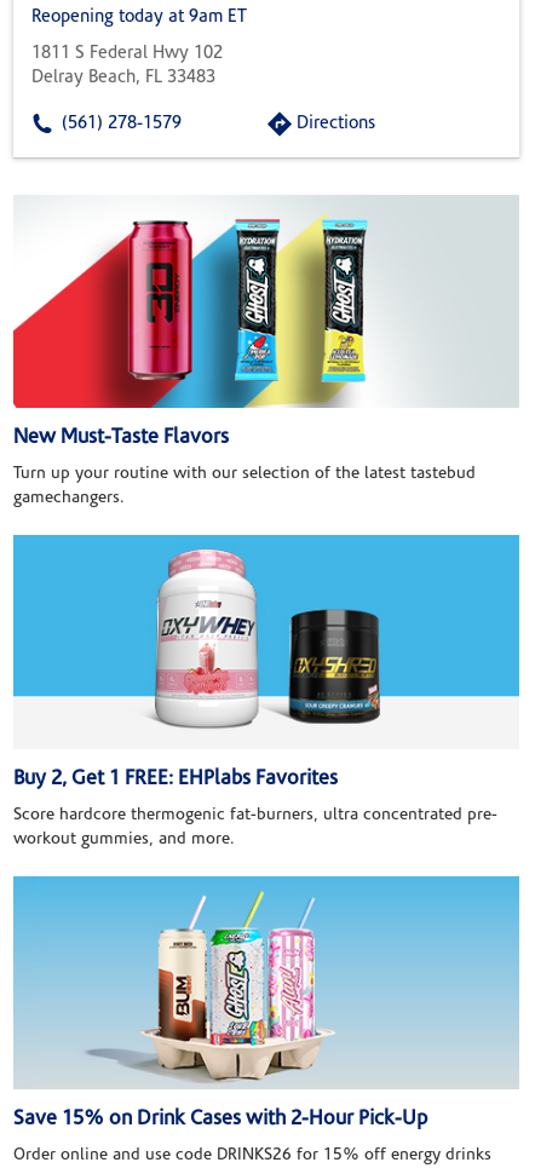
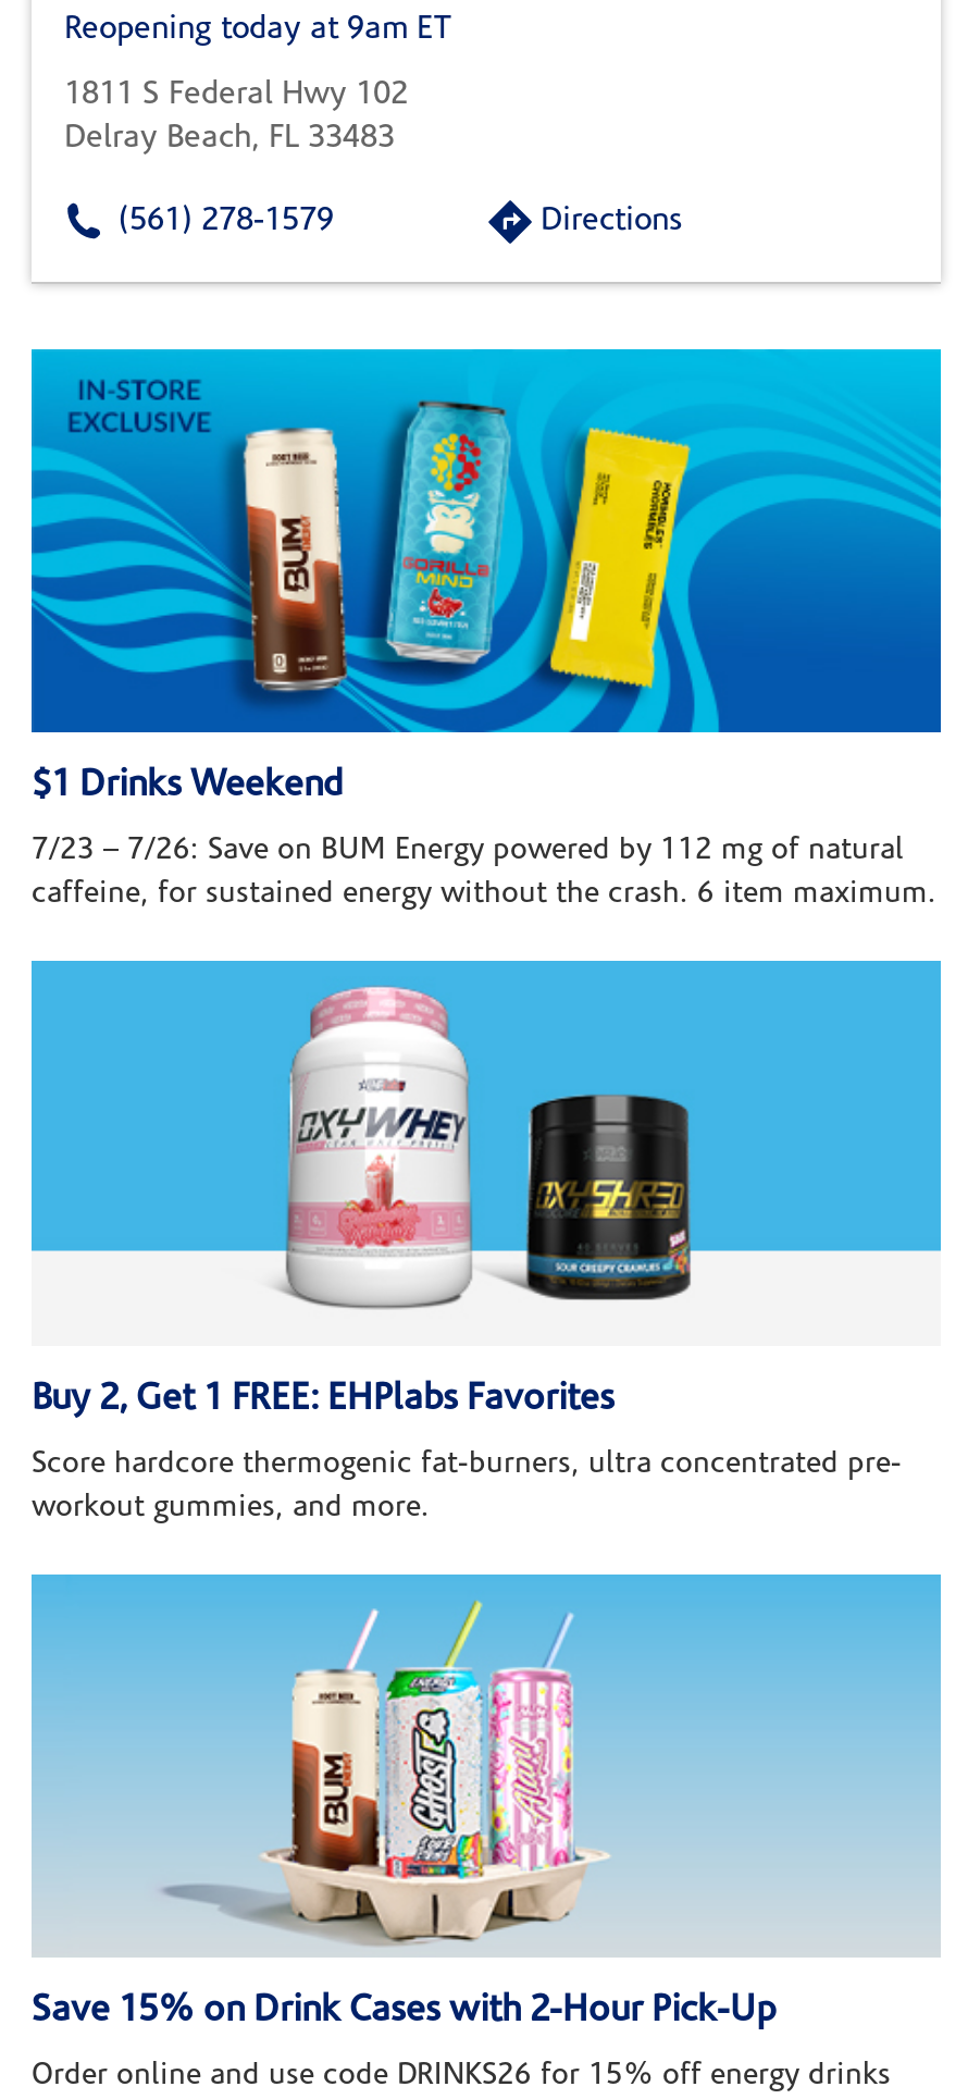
[12,195,519,448] [image] | New Must-Taste Flavors -> [29,347,943,805] [image] | $1 Drinks Weekend
[13,465,476,508] Turn up your routine with our selection of the latest tastebud | gamechangers. -> [32,836,936,912] 7/23 – 7/26: Save on BUM Energy powered by 112 mg of natural | caffeine, for sustained energy without the crash. 6 item maximum.

